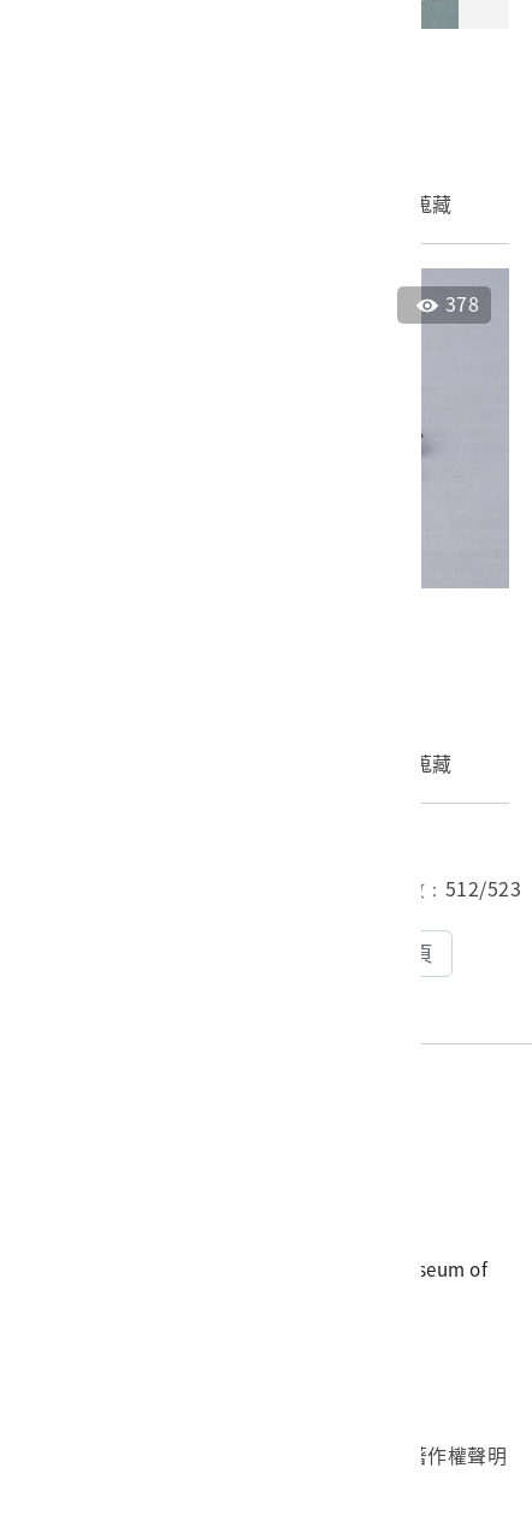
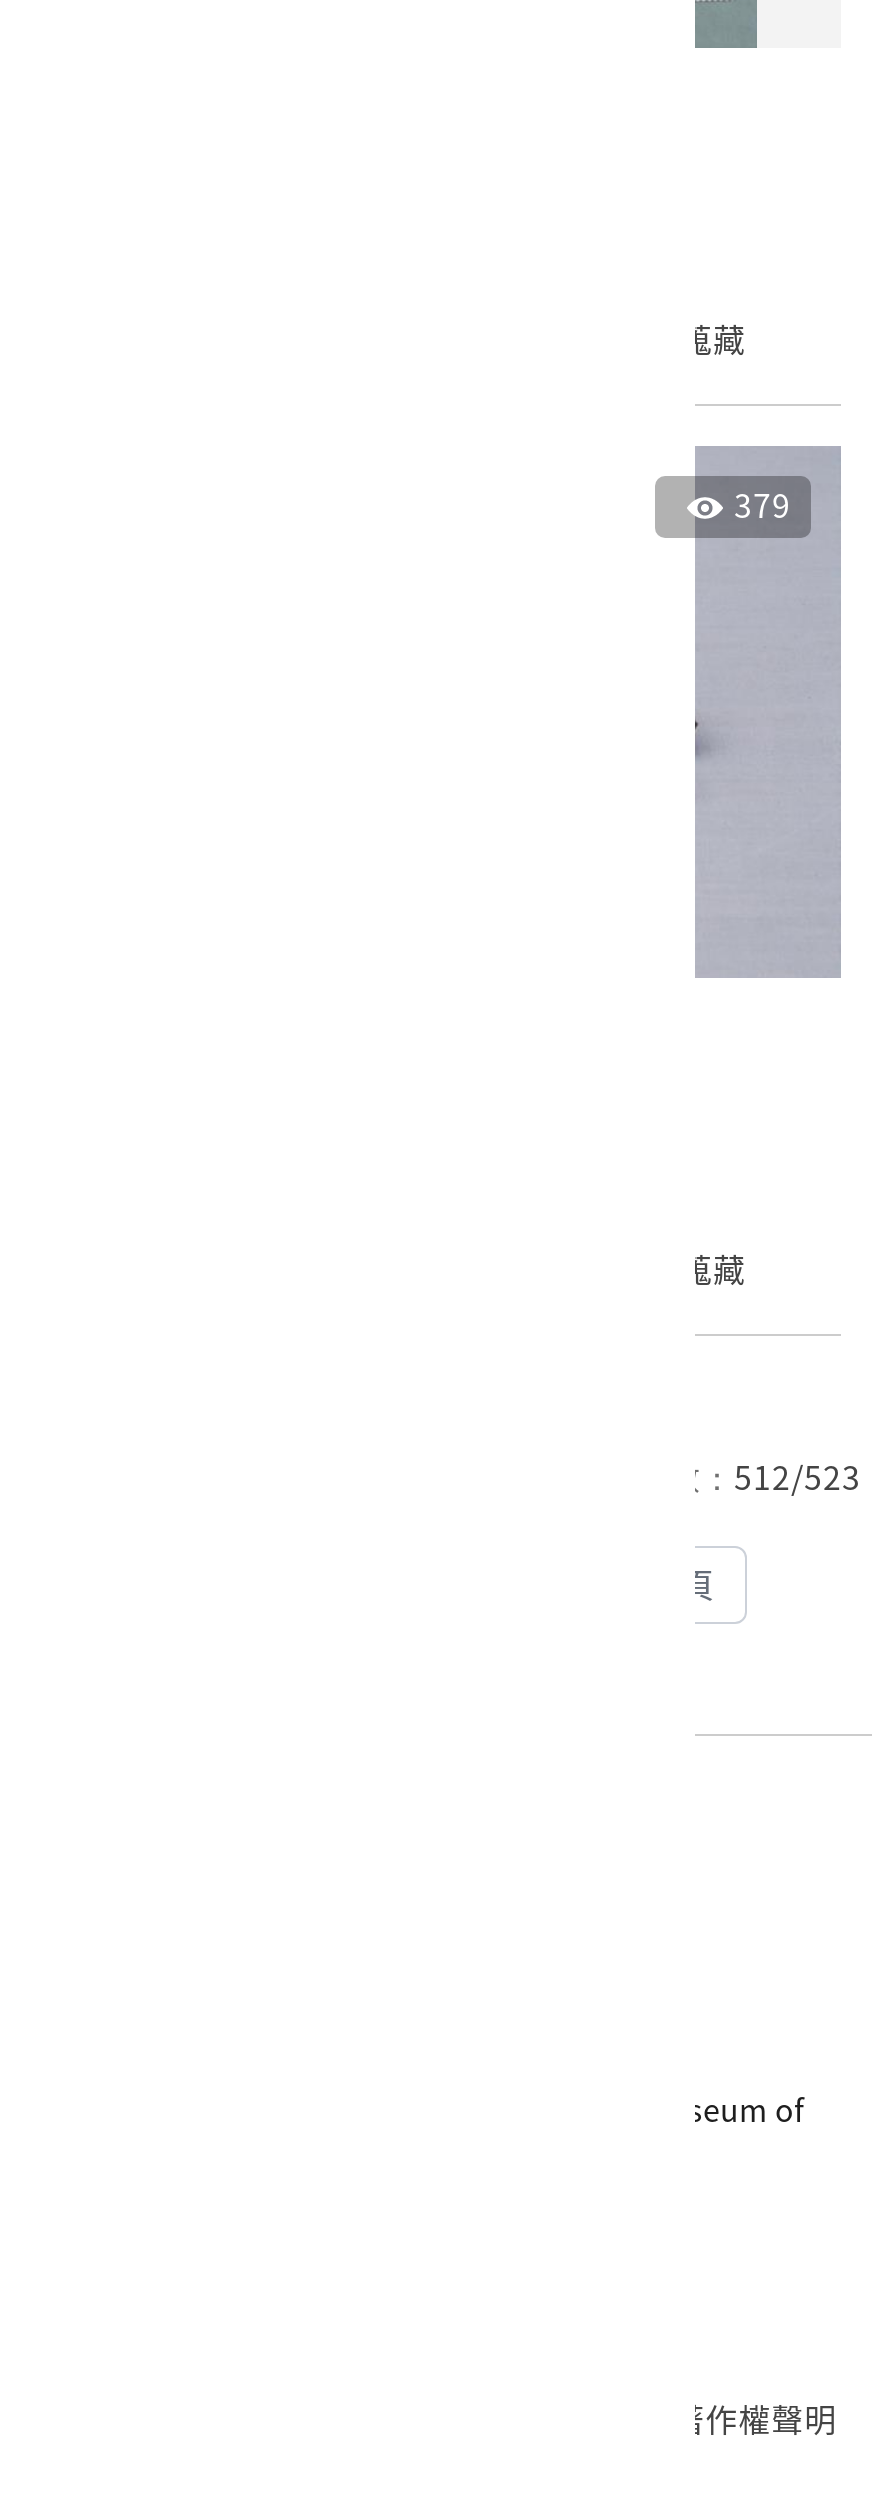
[445,289,479,317] 378 -> [734,480,791,528] 379

